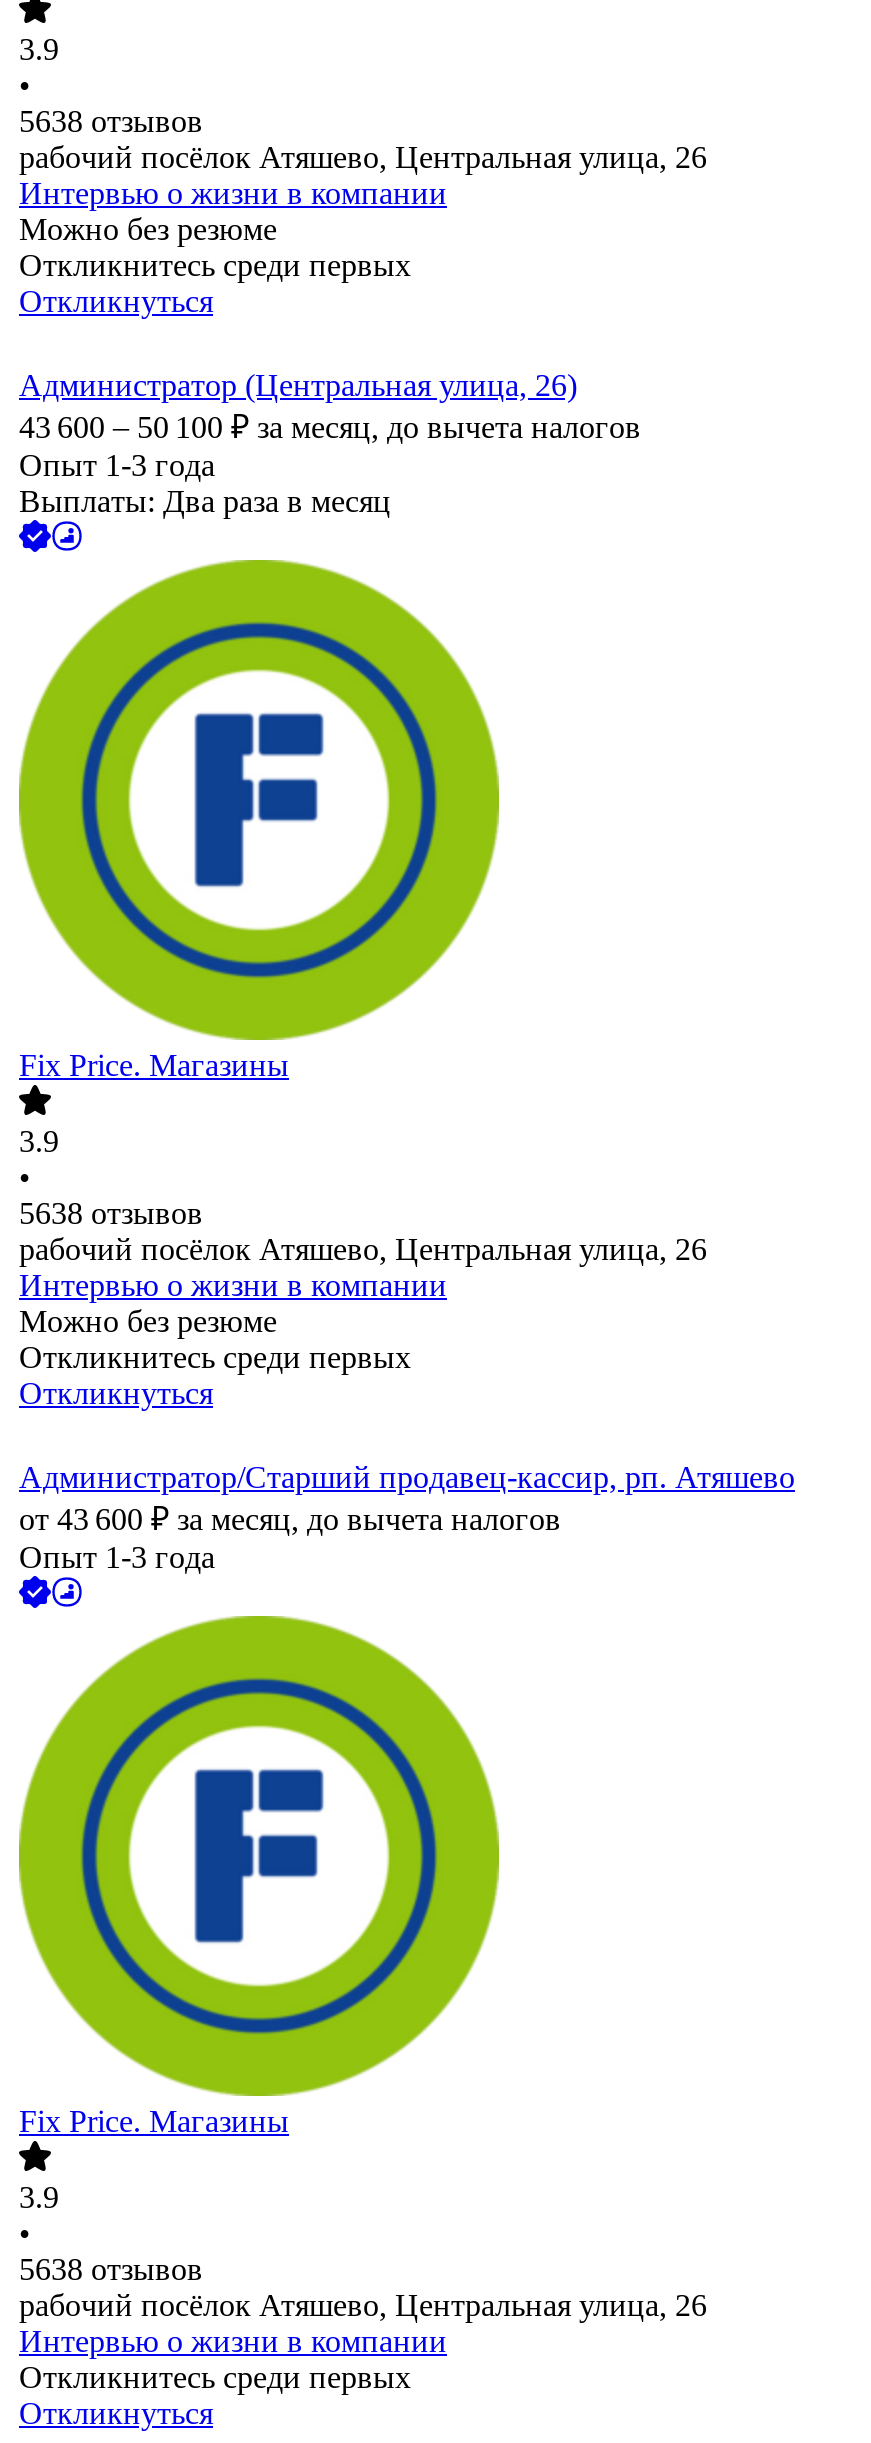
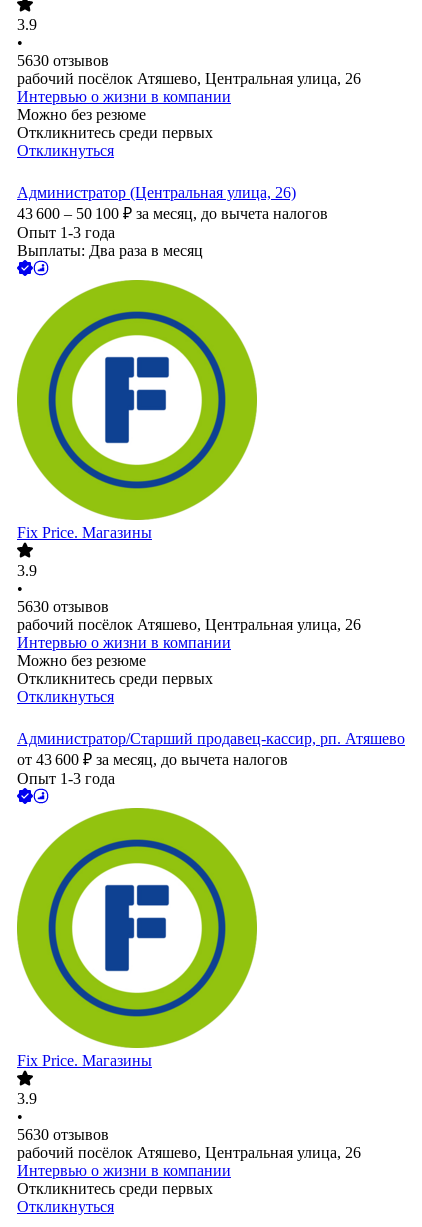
[19,105,203,139] 5638 отзывов -> [17,52,109,69] 5630 отзывов
[19,1197,203,1231] 5638 отзывов -> [17,598,109,615] 5630 отзывов
[19,2253,203,2287] 5638 отзывов -> [17,1126,109,1143] 5630 отзывов

